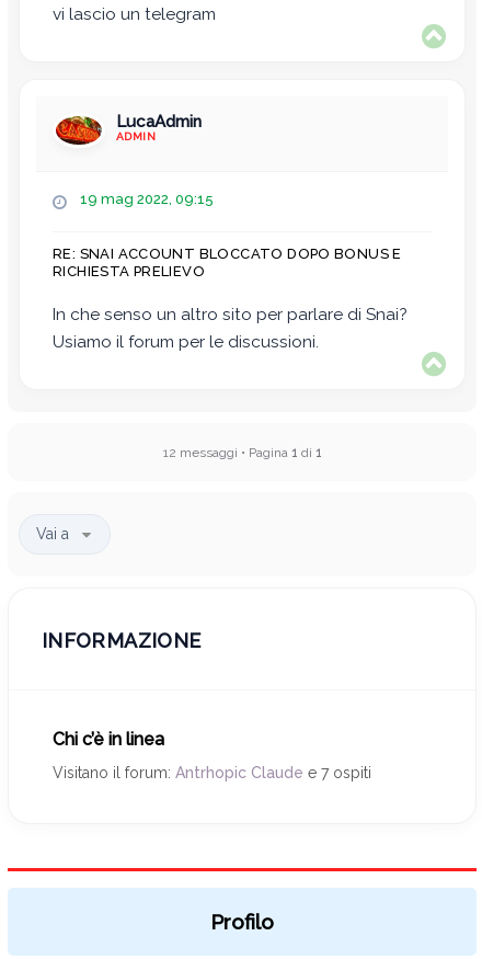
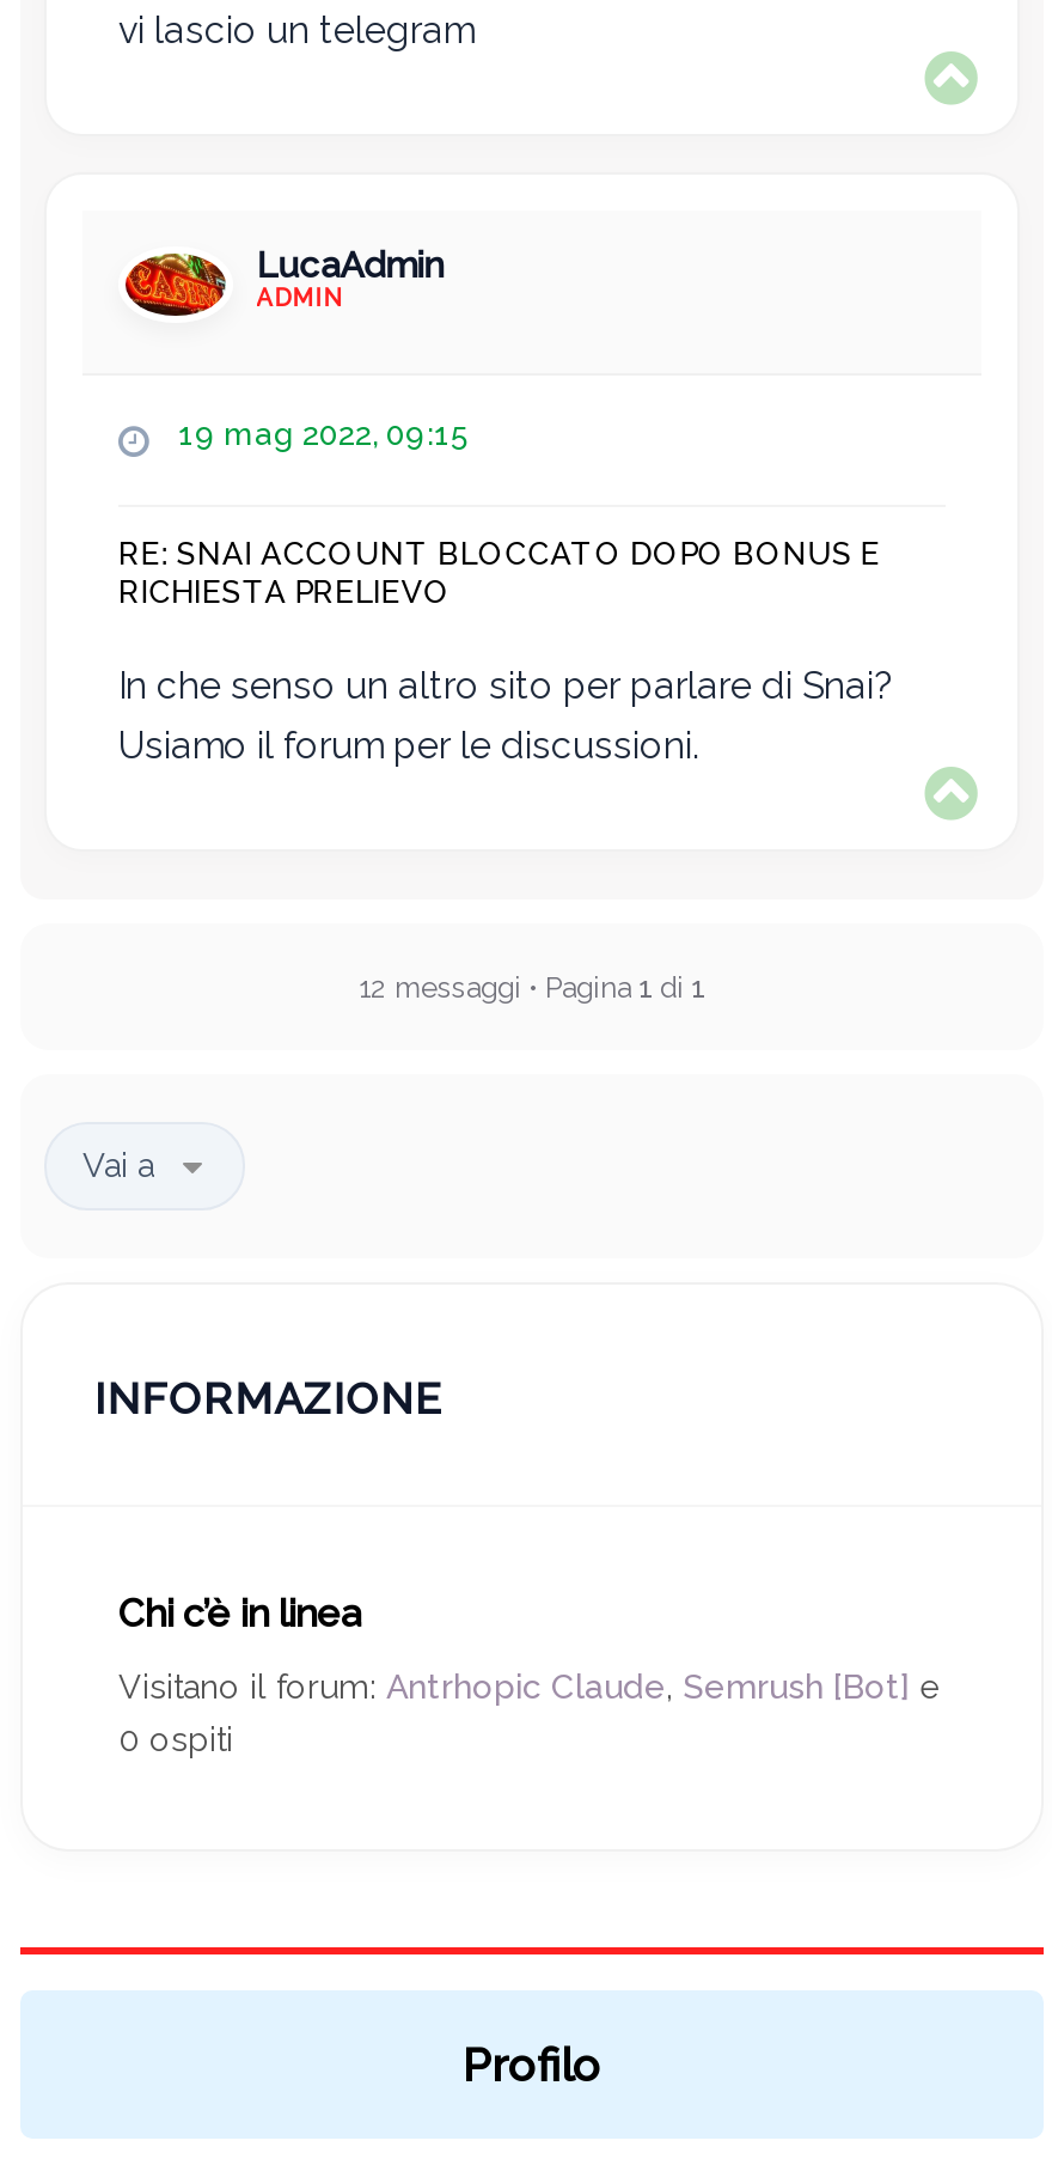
[53,764,371,782] Visitano il forum: Antrhopic Claude e 7 ospiti -> [118,1668,938,1759] Visitano il forum: Antrhopic Claude, Semrush [Bot] e | 0 ospiti

